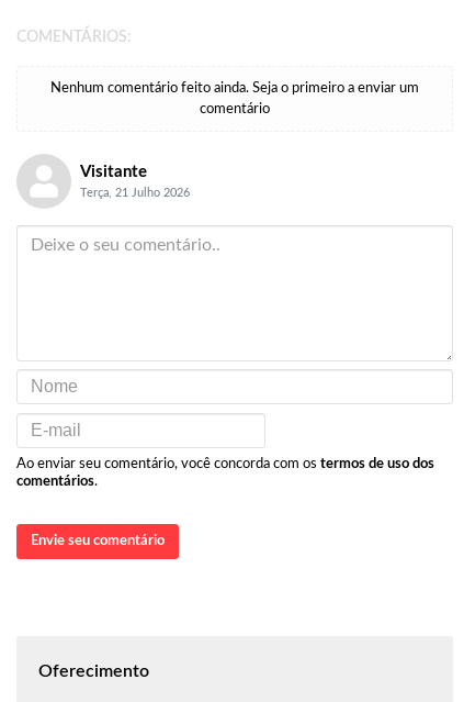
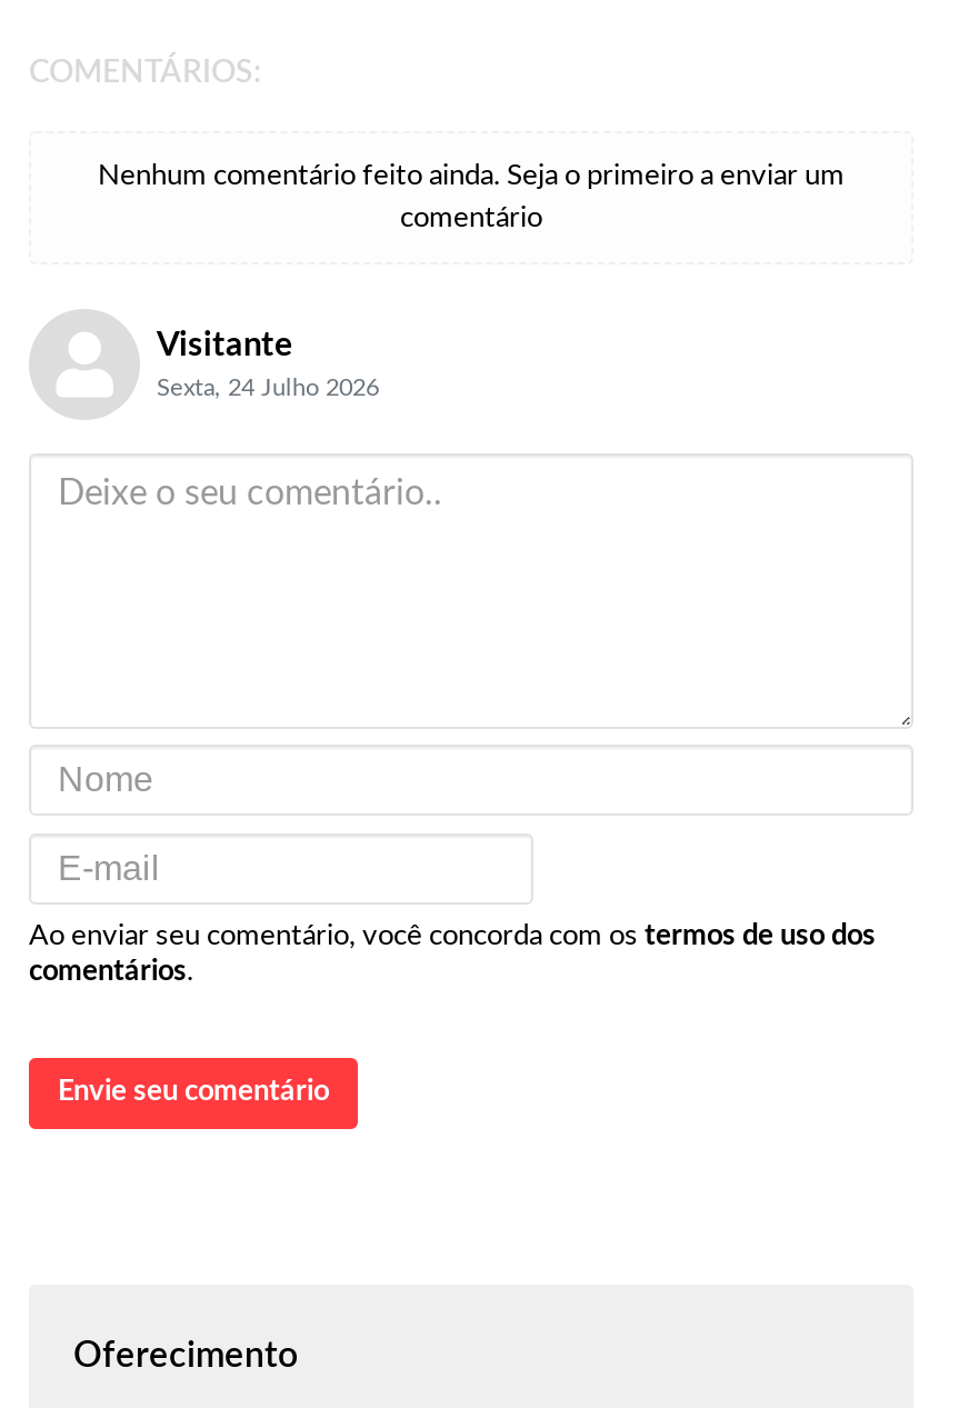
[80,187,189,199] Terça, 21 Julho 2026 -> [157,375,379,400] Sexta, 24 Julho 2026

